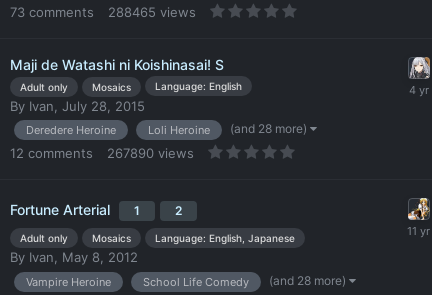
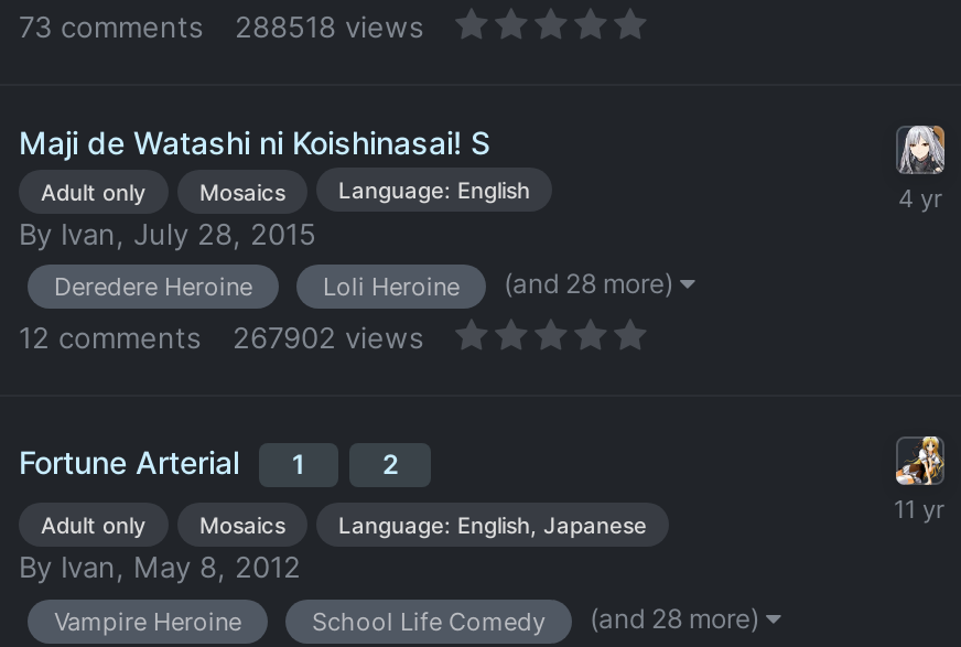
[10,4,196,20] 73 comments 288465 views -> [19,9,424,44] 73 comments 288518 views
[10,145,194,161] 12 comments 267890 views -> [19,320,424,356] 12 comments 267902 views

